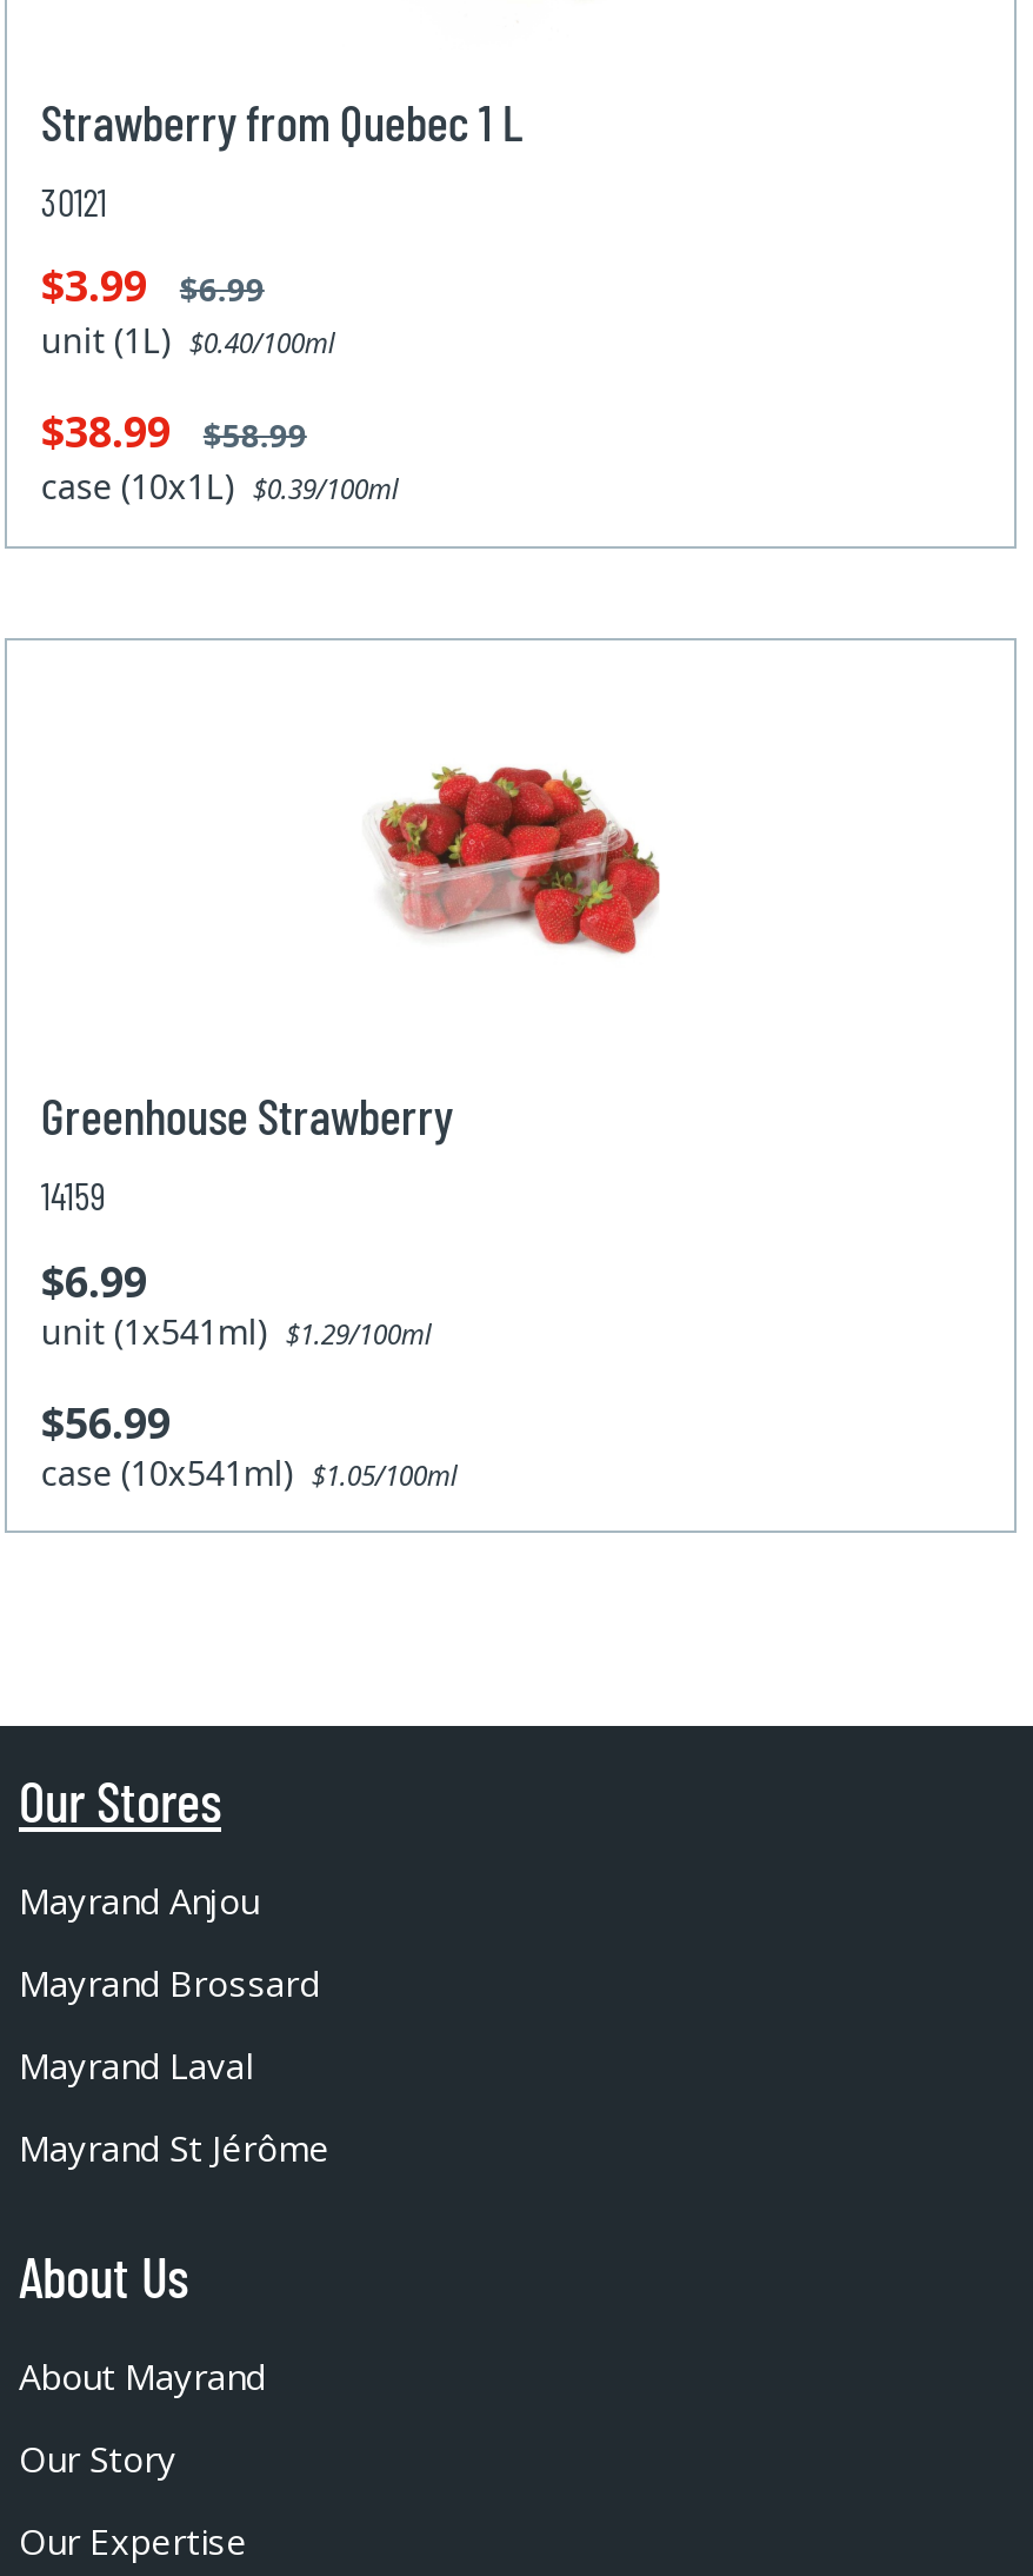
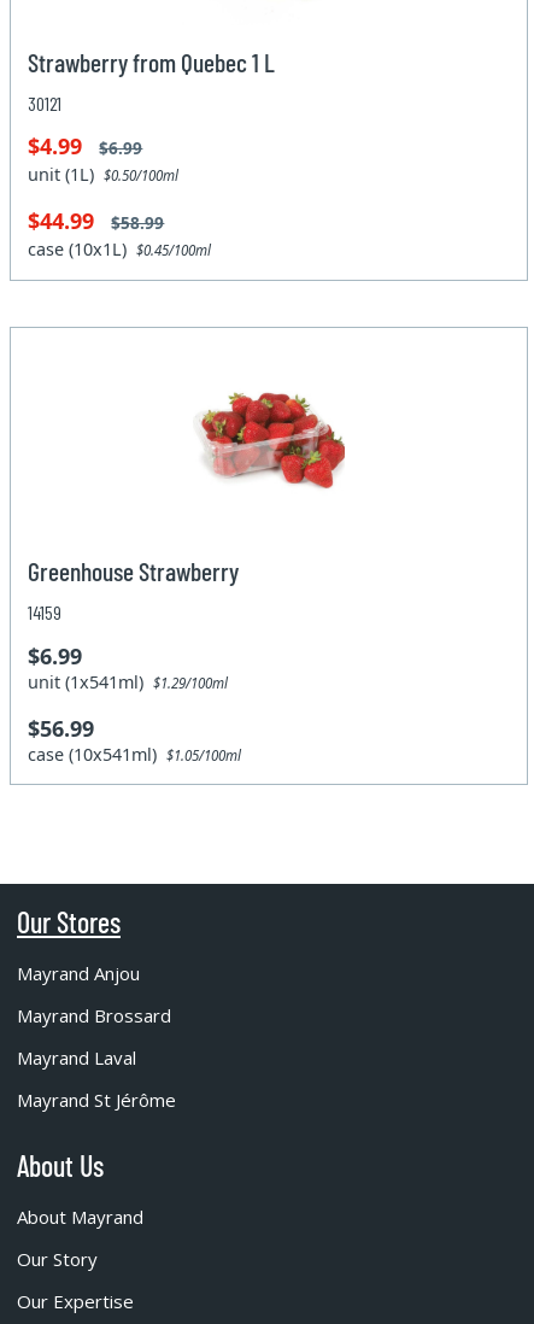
[41,257,264,314] $3.99 $6.99 -> [28,132,143,161] $4.99 $6.99
[41,318,335,363] unit (1L) $0.40/100ml -> [28,163,179,186] unit (1L) $0.50/100ml
[41,403,307,460] $38.99 $58.99 -> [28,206,164,235] $44.99 $58.99
[41,464,399,509] case (10x1L) $0.39/100ml -> [28,238,211,261] case (10x1L) $0.45/100ml

